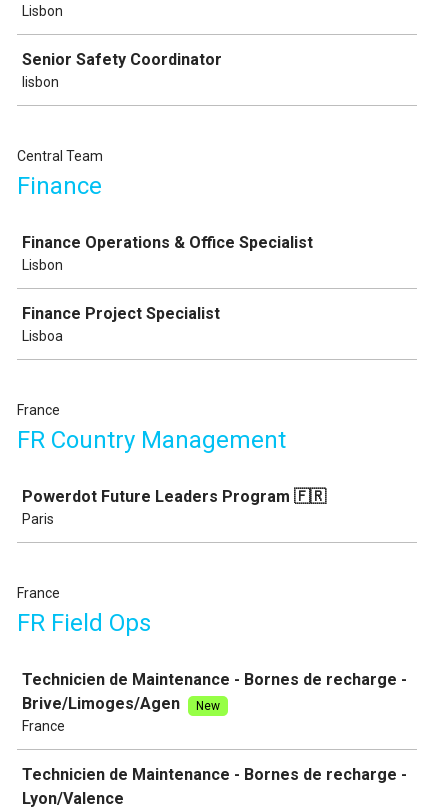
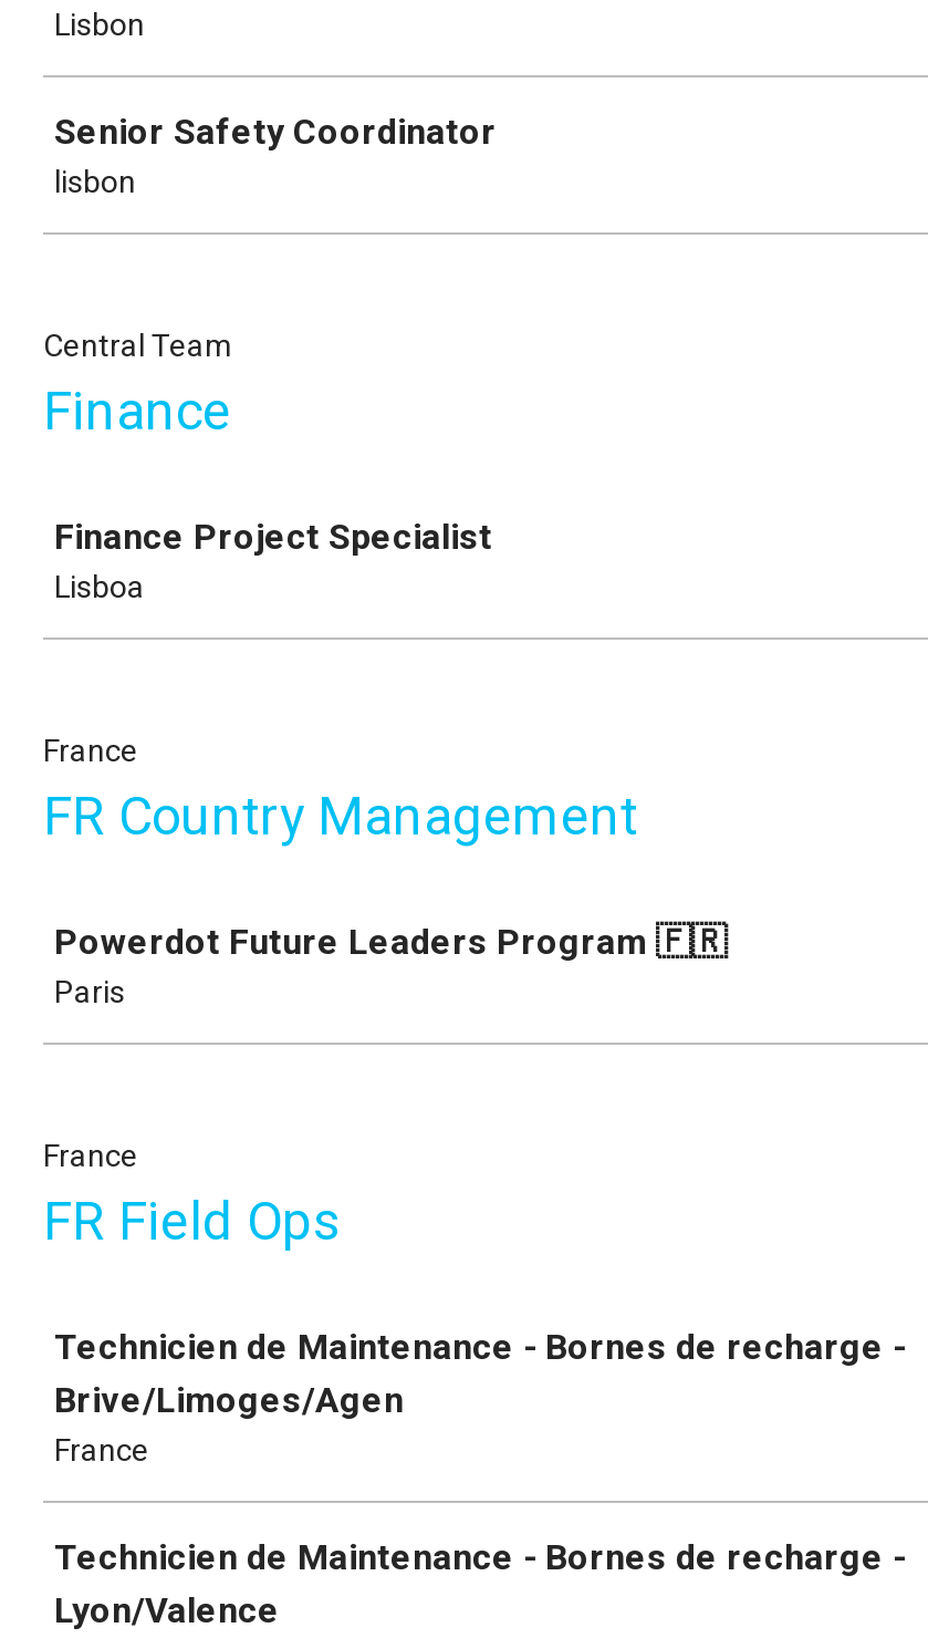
[22,233,313,273] Finance Operations & Office Specialist | Lisbon -> none
[196,699,220,713] New -> none

